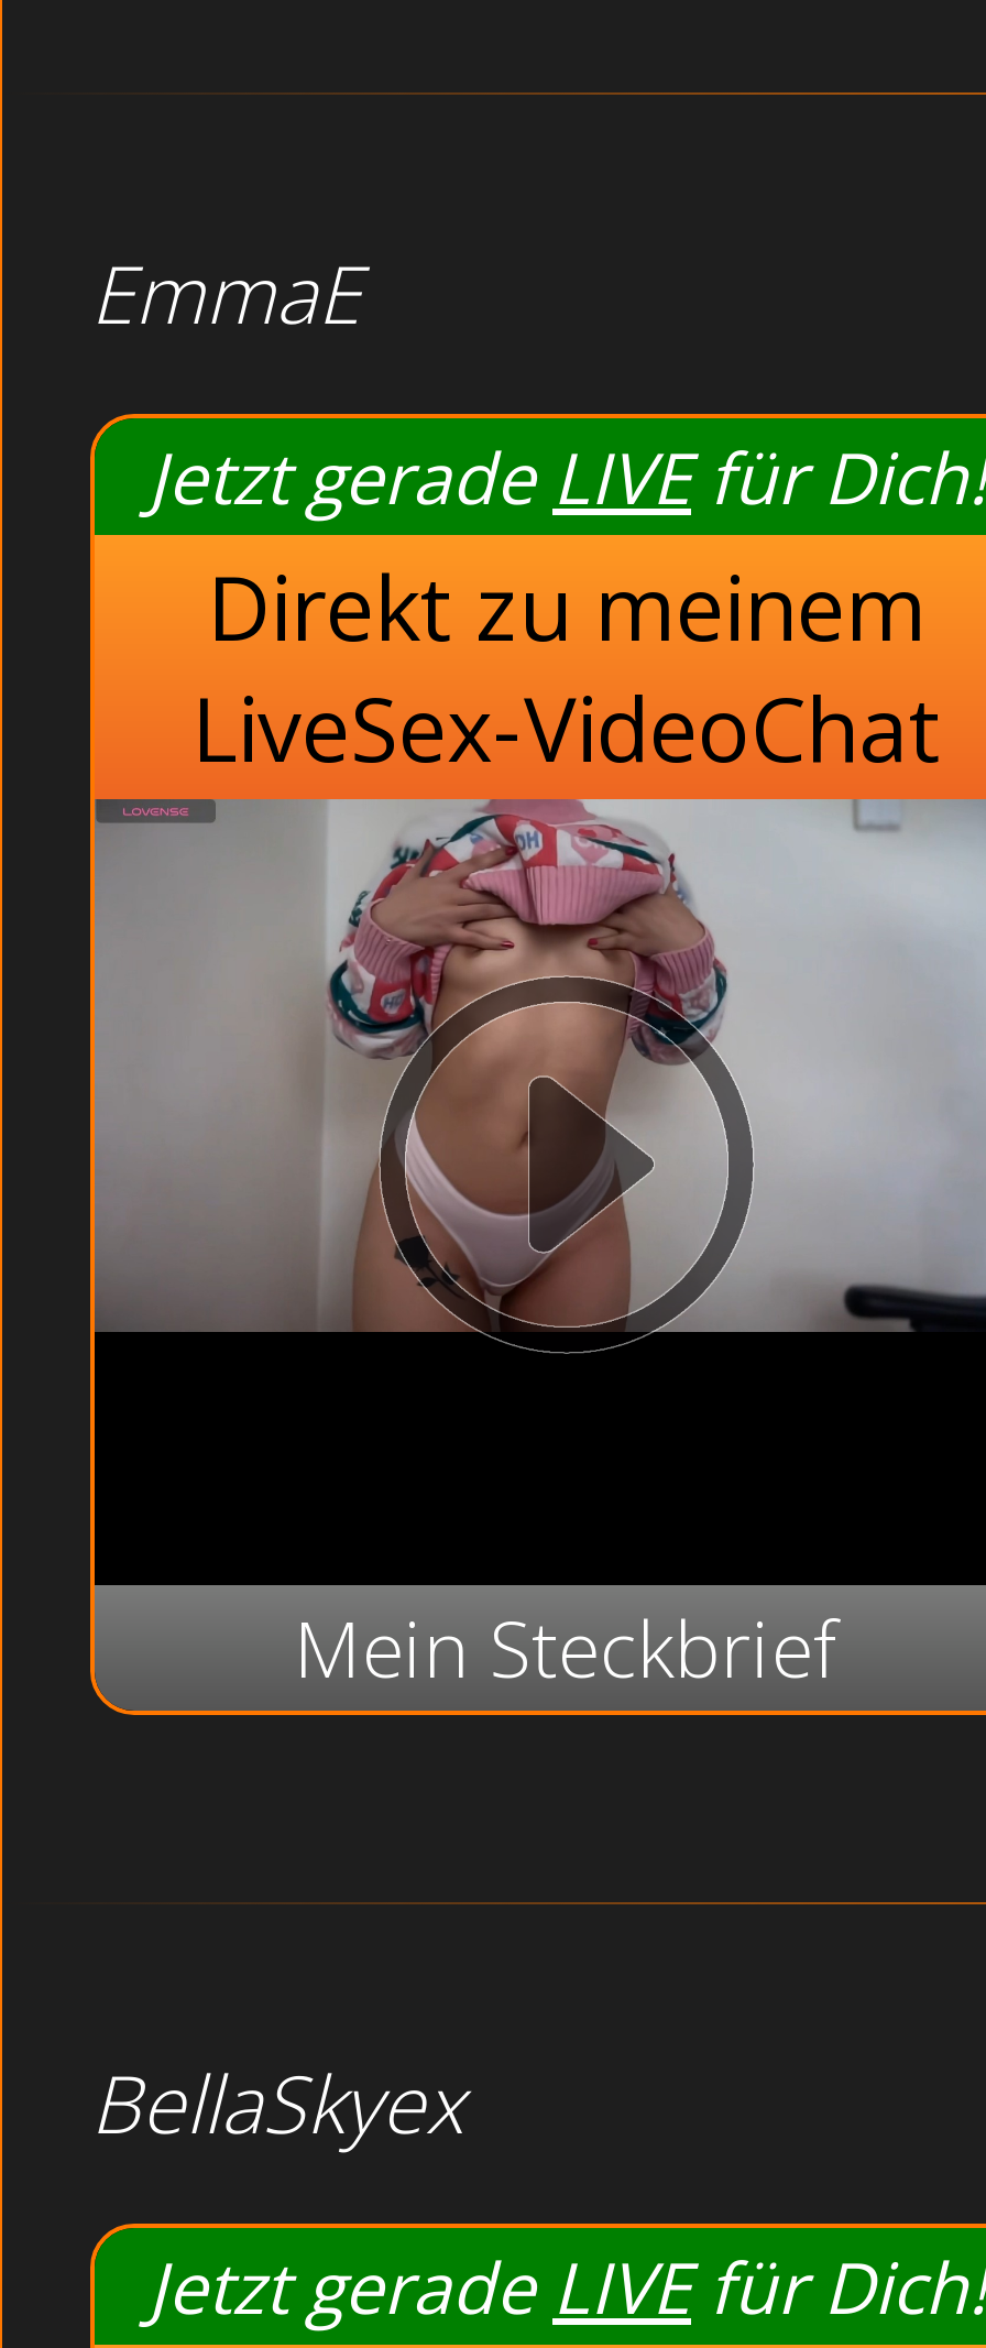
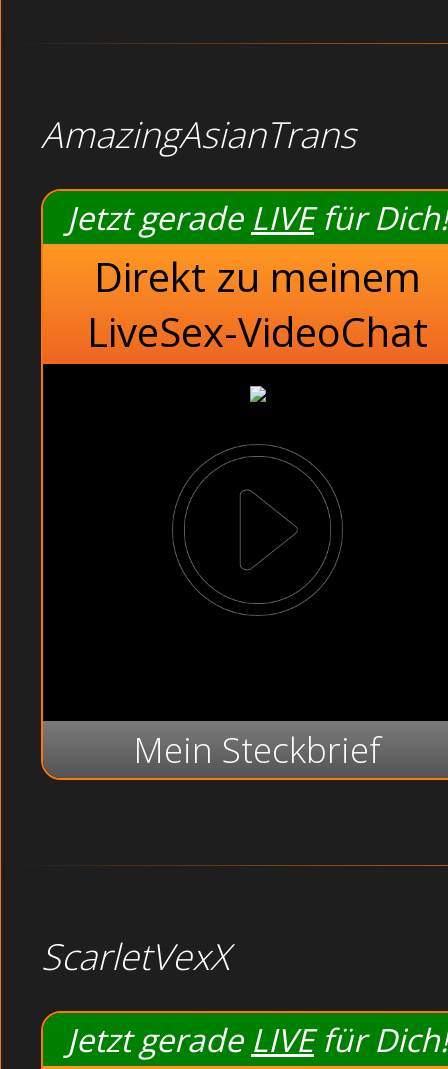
[90,241,361,349] EmmaE -> [41,110,356,159] AmazingAsianTrans
[92,797,979,1334] [image] -> none
[90,2051,464,2158] BellaSkyex -> [41,932,229,981] ScarletVexX

